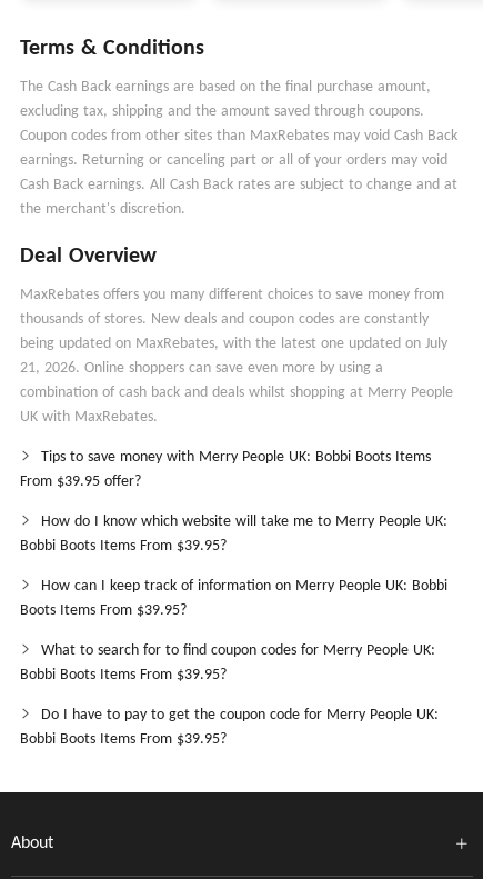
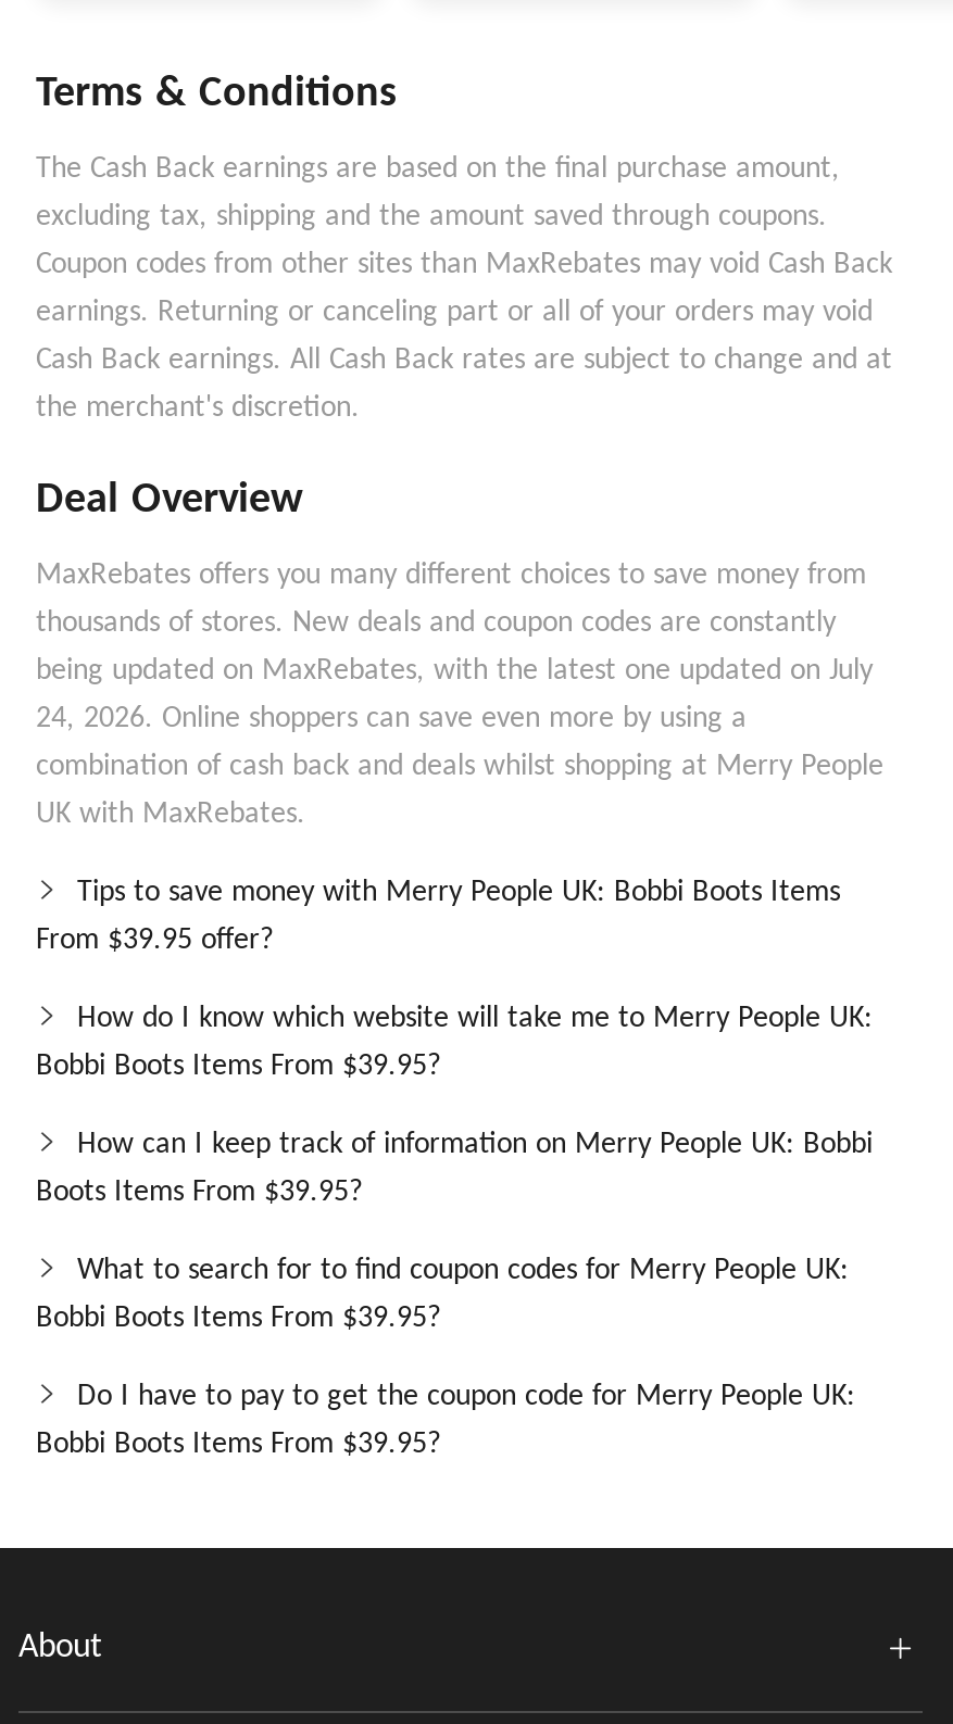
[20,360,383,377] 21, 2026. Online shoppers can save even more by using a -> [36,703,747,735] 24, 2026. Online shoppers can save even more by using a

